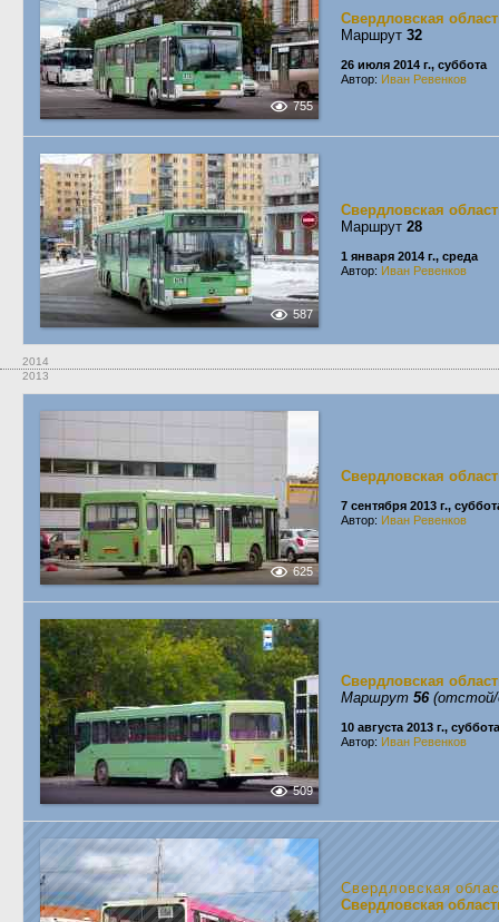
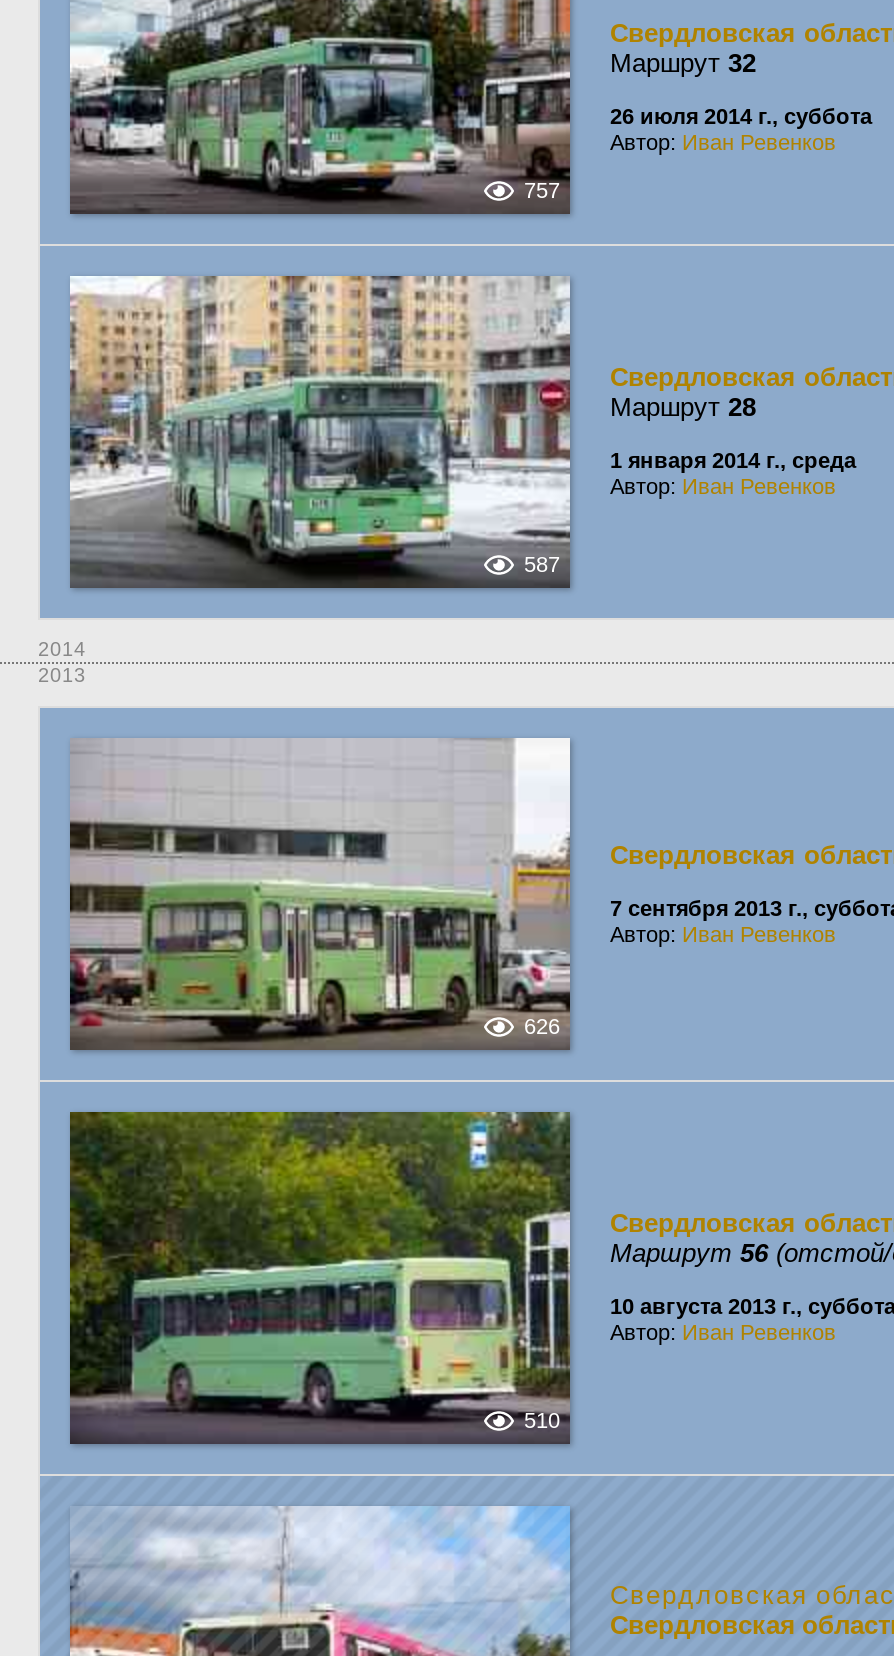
[293,99,313,112] 755 -> [524,178,560,202] 757
[293,565,313,578] 625 -> [524,1014,560,1038] 626
[293,784,313,797] 509 -> [524,1408,560,1432] 510

